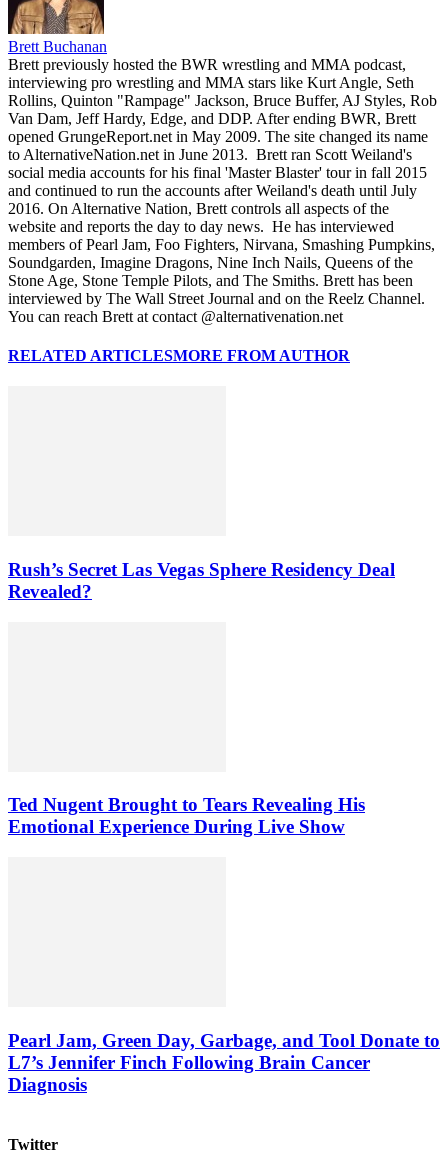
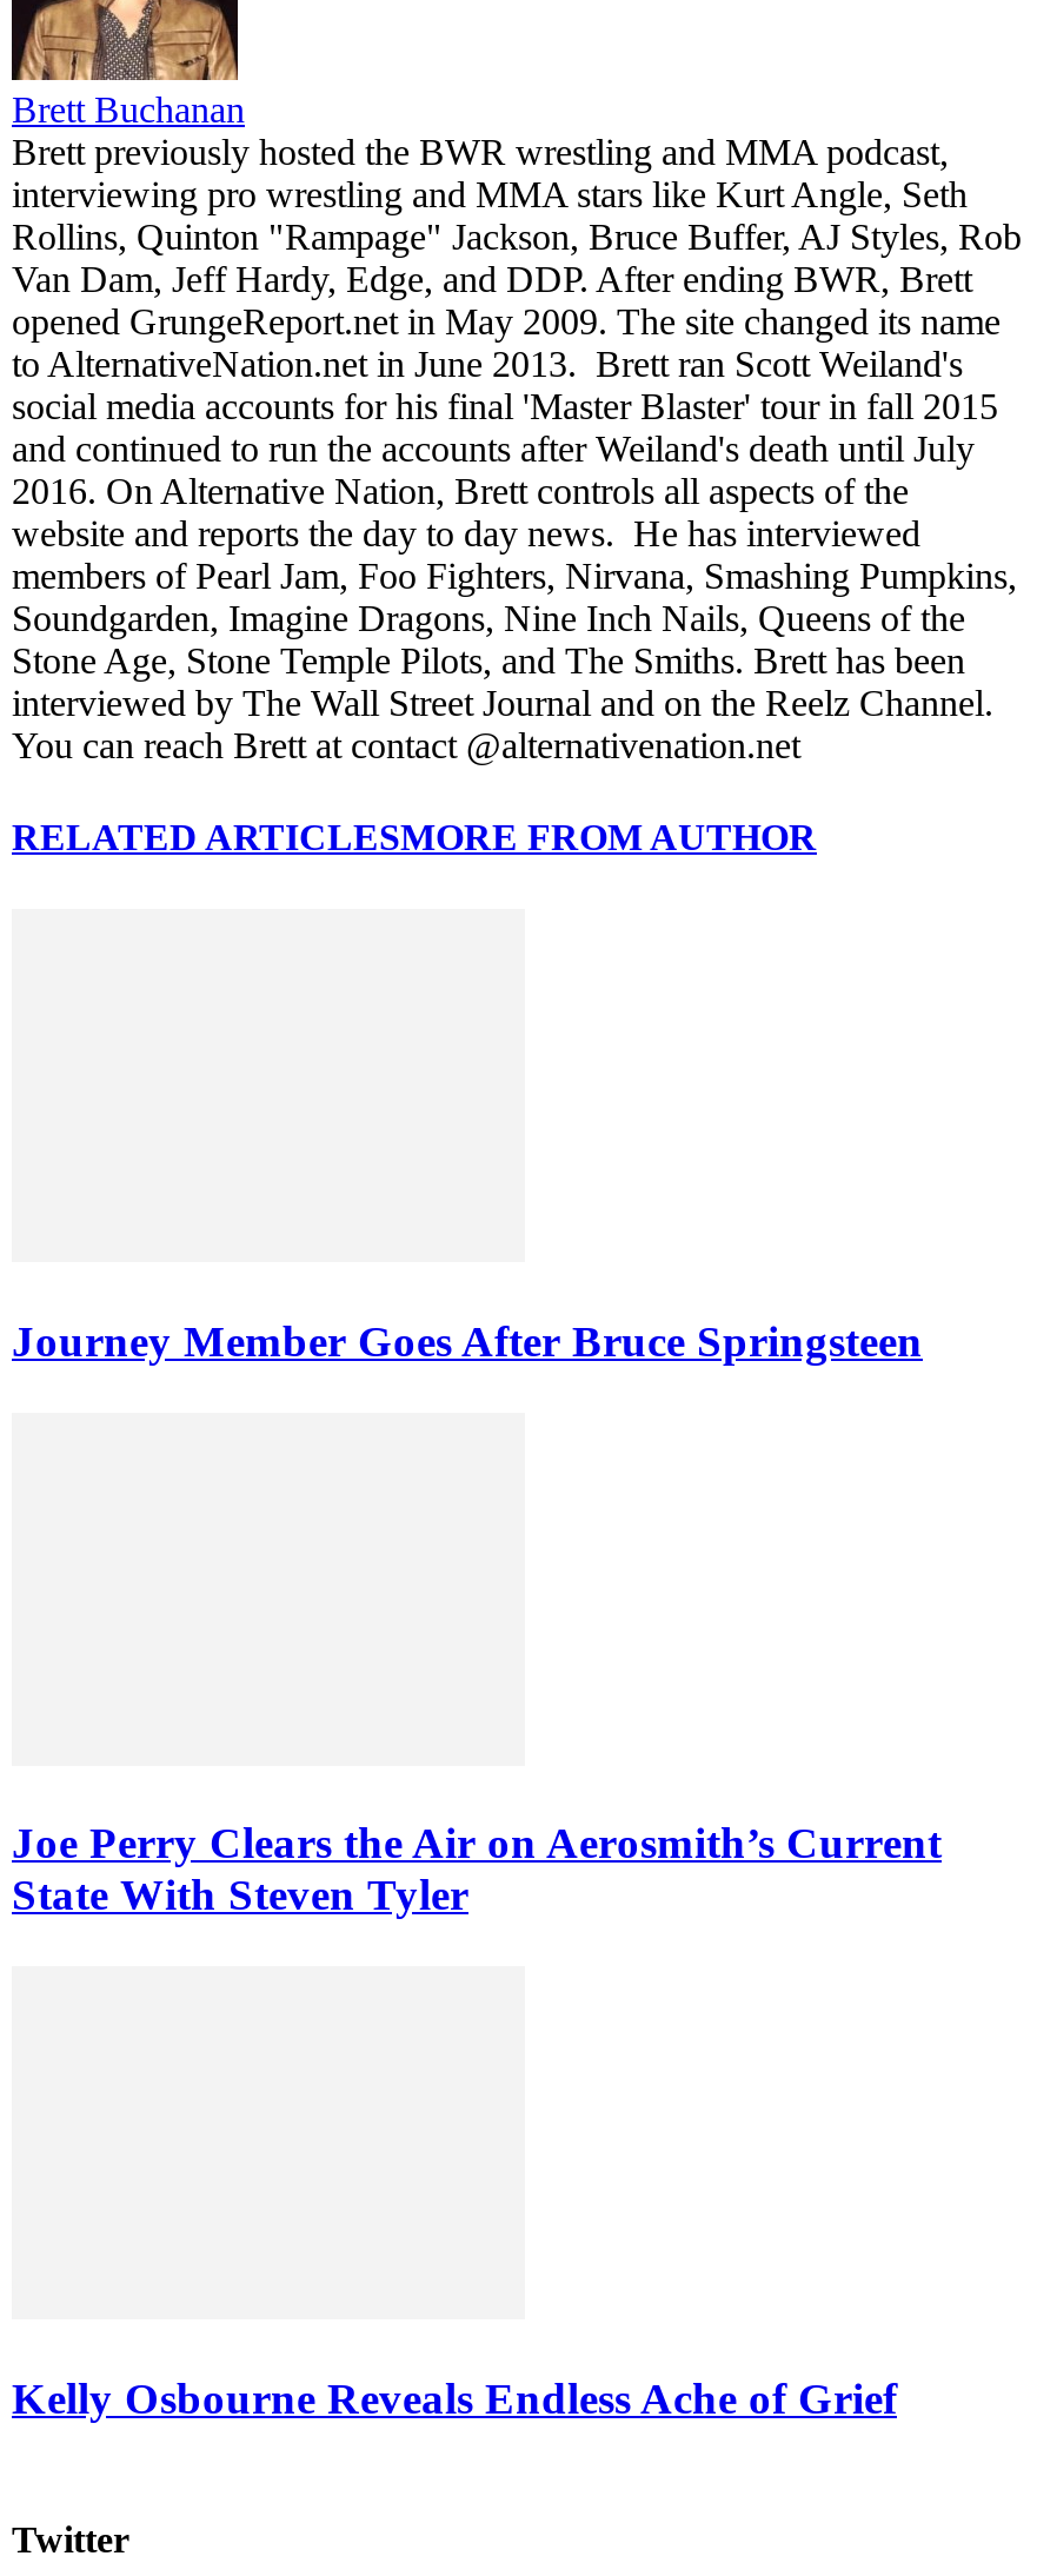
[8,559,395,602] Rush’s Secret Las Vegas Sphere Residency Deal | Revealed? -> [12,1316,923,1365] Journey Member Goes After Bruce Springsteen
[8,794,365,837] Ted Nugent Brought to Tears Revealing His | Emotional Experience During Live Show -> [12,1819,942,1920] Joe Perry Clears the Air on Aerosmith’s Current | State With Steven Tyler
[8,1030,440,1095] Pearl Jam, Green Day, Garbage, and Tool Donate to | L7’s Jennifer Finch Following Brain Cancer | Diagnosis -> [12,2373,897,2422] Kelly Osbourne Reveals Endless Ache of Grief

